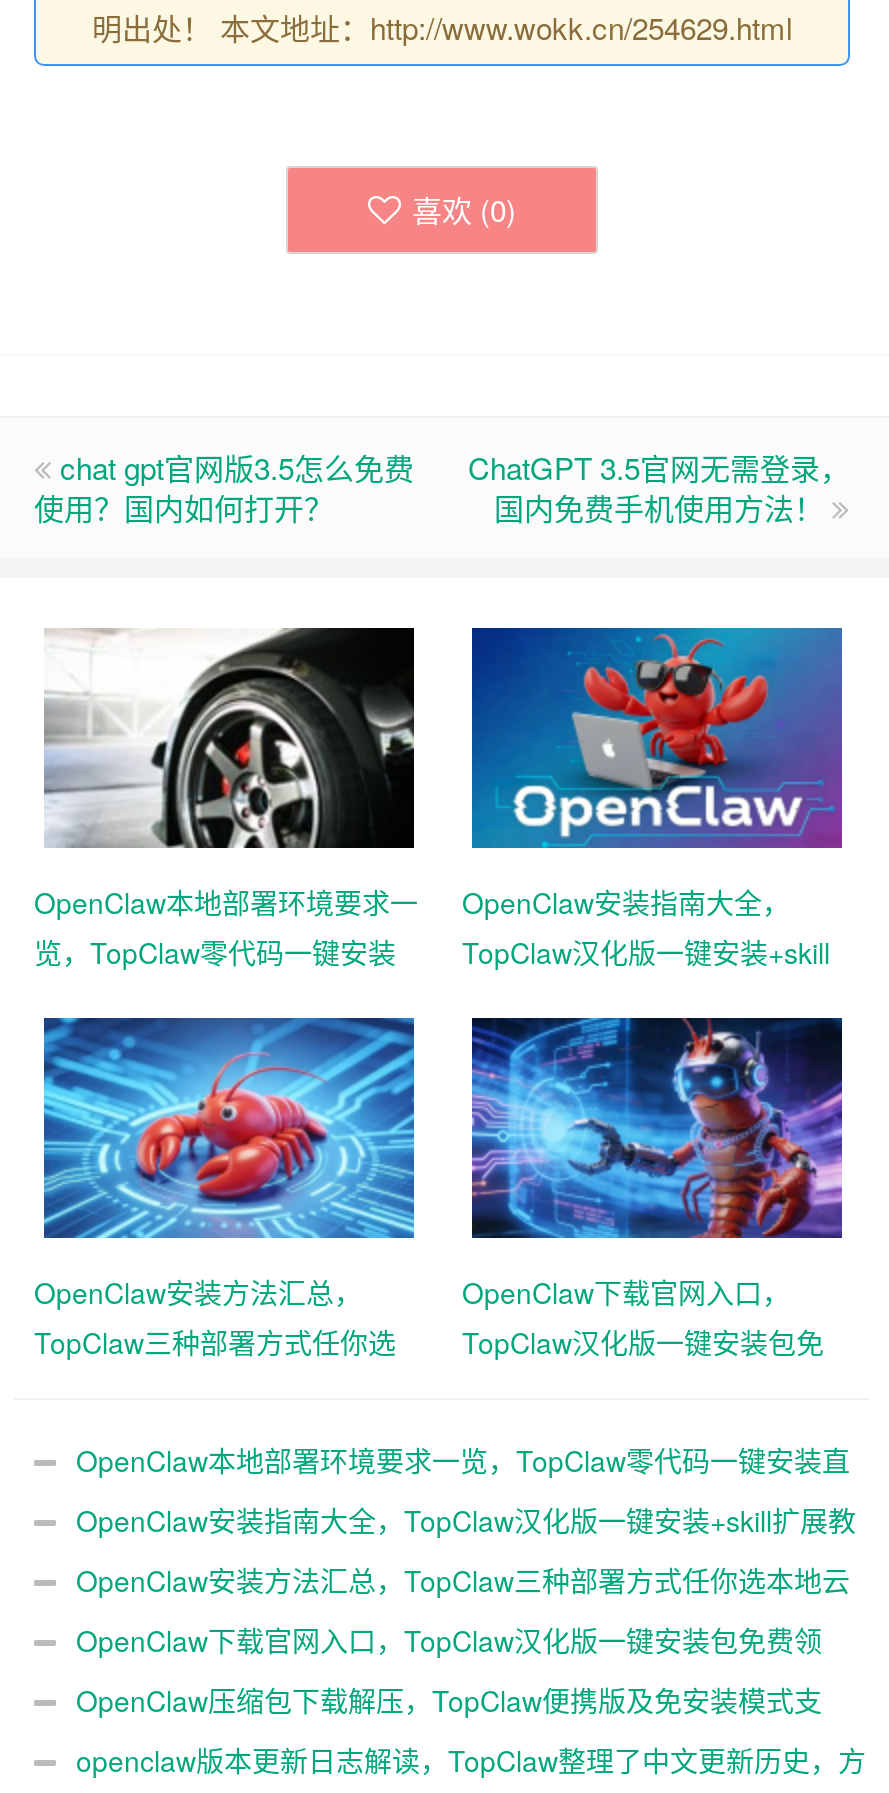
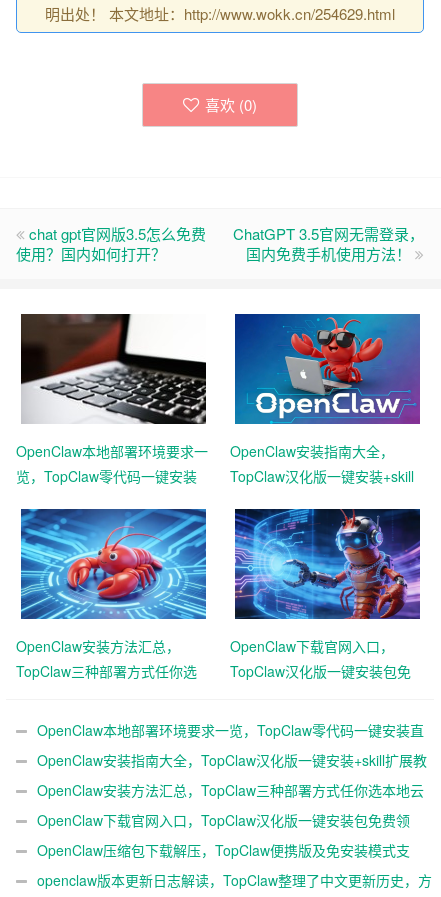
[44,626,416,850] [image] -> [20,313,206,424] [image]

